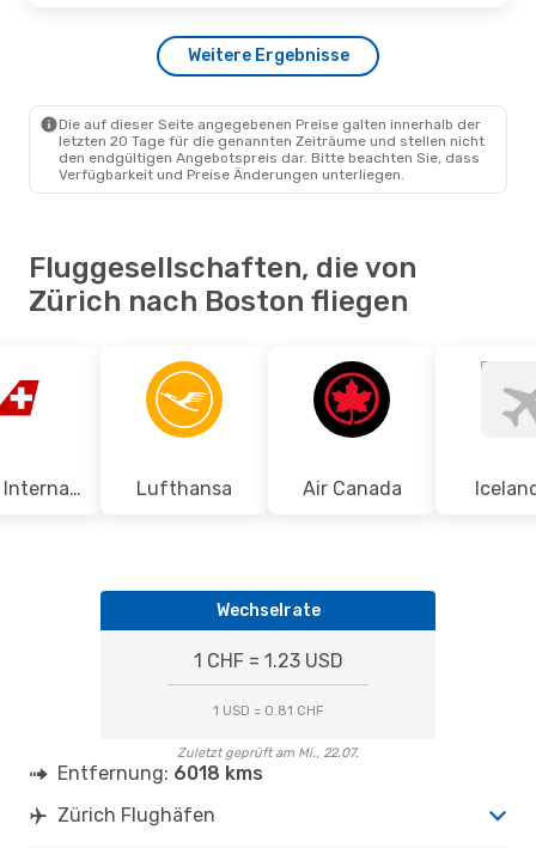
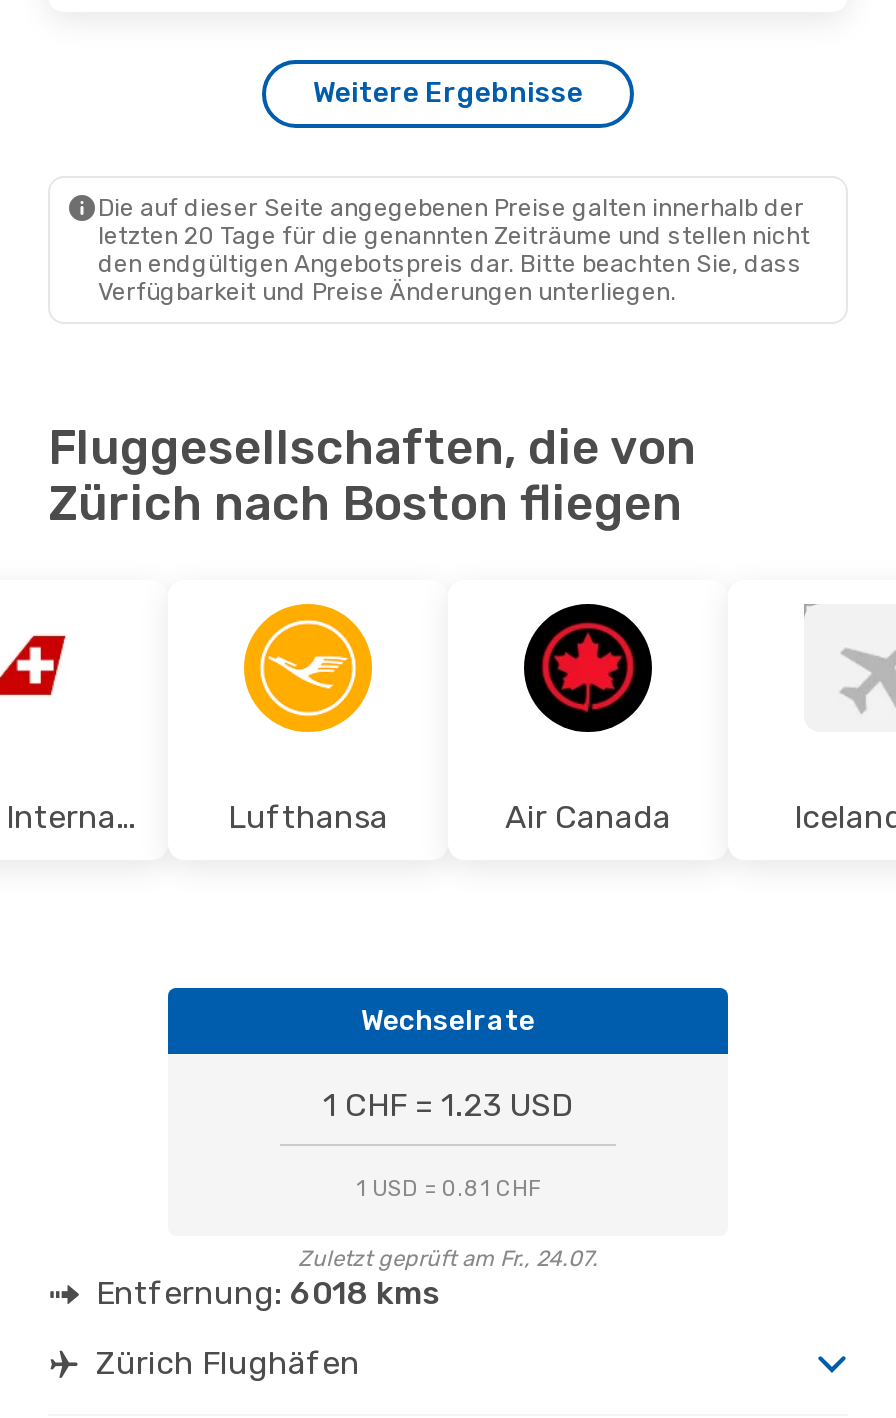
[177,745,359,760] Zuletzt geprüft am Mi., 22.07. -> [298,1246,598,1272] Zuletzt geprüft am Fr., 24.07.

